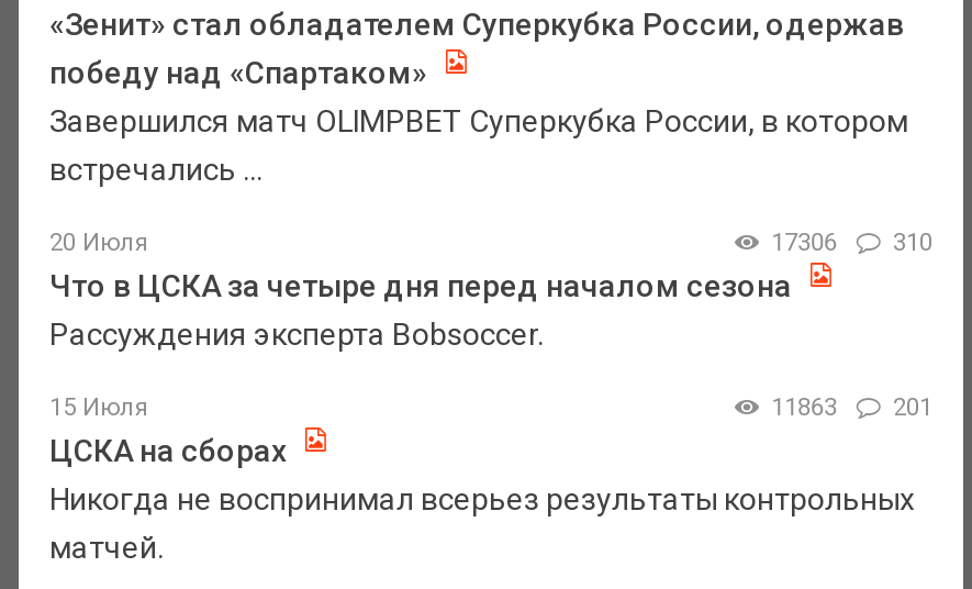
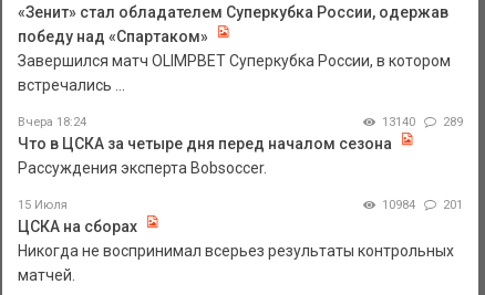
[49,228,932,256] 20 Июля | 17306 | 310 -> [18,114,463,129] Вчера 18:24 | 13140 | 289
[771,393,932,421] 11863 201 -> [382,197,463,212] 10984 201

